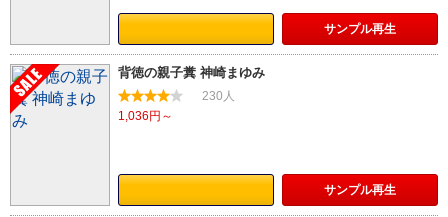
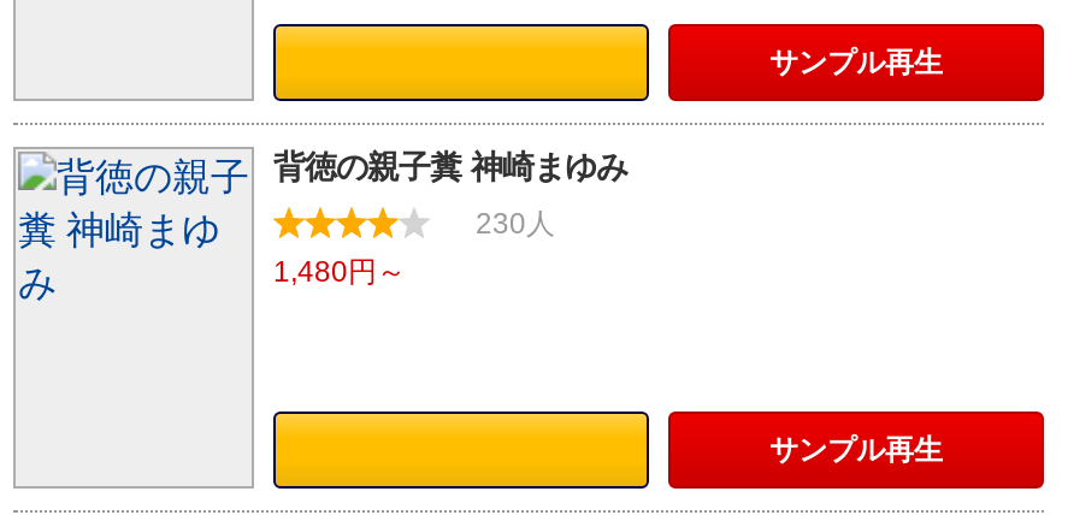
[9,63,60,114] [image] -> [13,147,129,262] [image]
[118,109,173,123] 1,036円～ -> [273,255,406,289] 1,480円～

